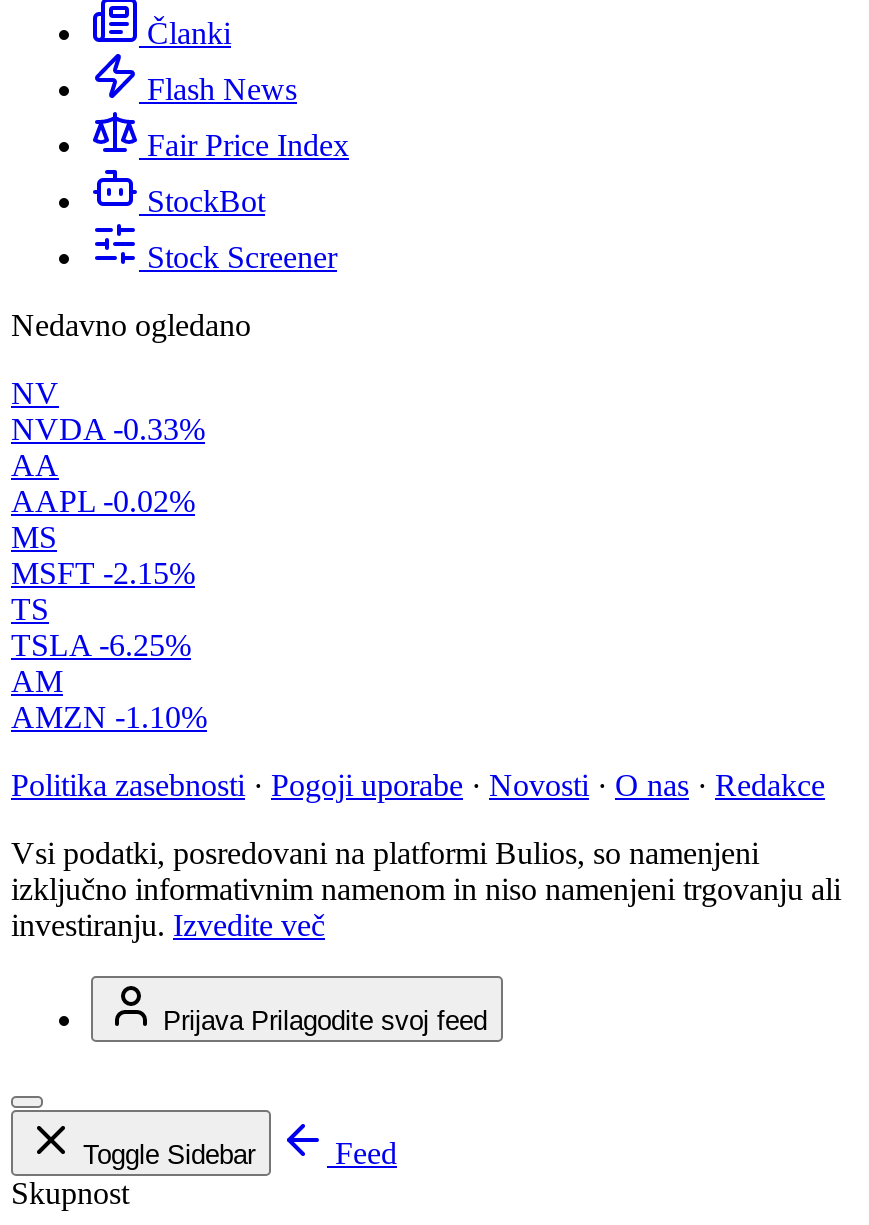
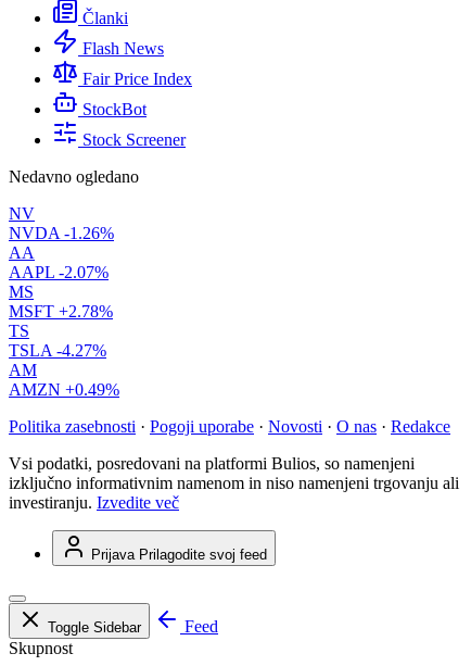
[11,412,205,446] NVDA -0.33% -> [9,224,114,242] NVDA -1.26%
[11,484,195,518] AAPL -0.02% -> [9,263,109,282] AAPL -2.07%
[11,556,195,590] MSFT -2.15% -> [9,302,113,321] MSFT +2.78%
[11,628,191,662] TSLA -6.25% -> [9,341,106,360] TSLA -4.27%
[11,700,207,734] AMZN -1.10% -> [9,380,119,399] AMZN +0.49%

